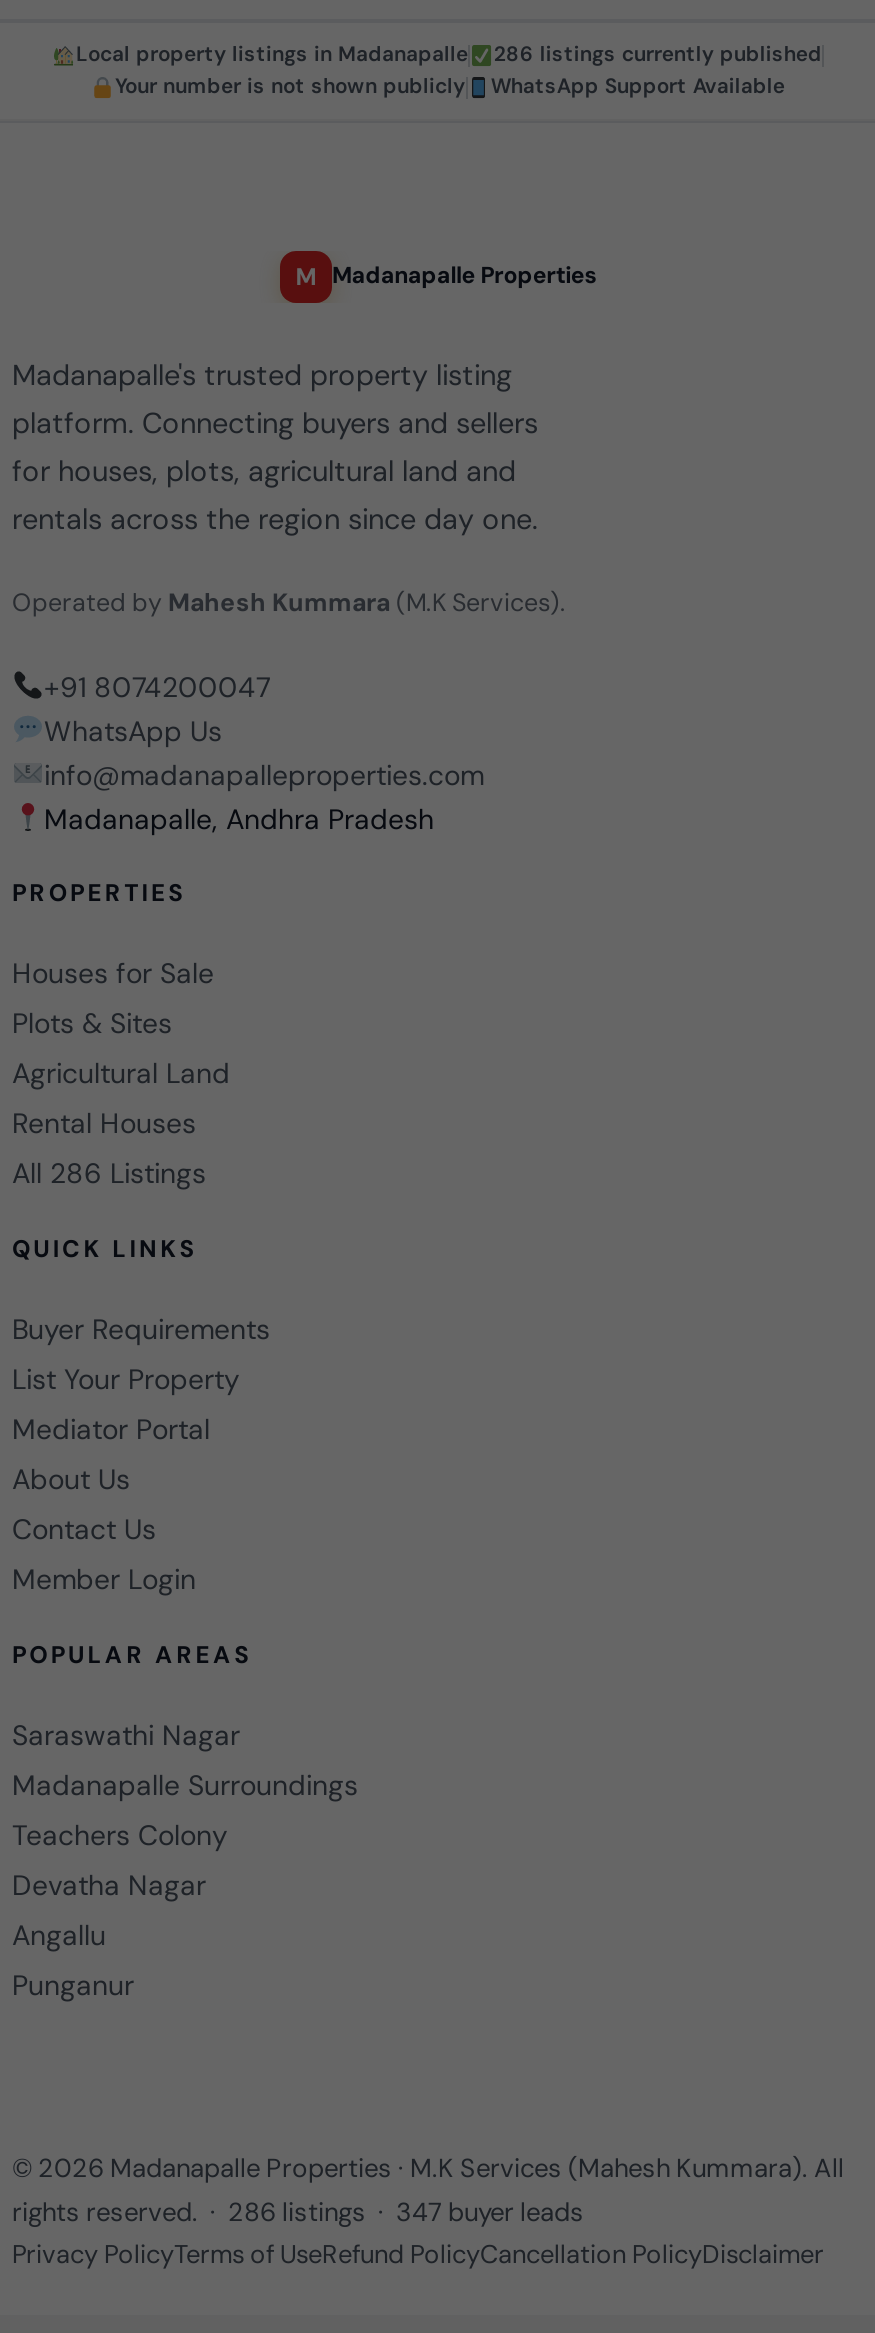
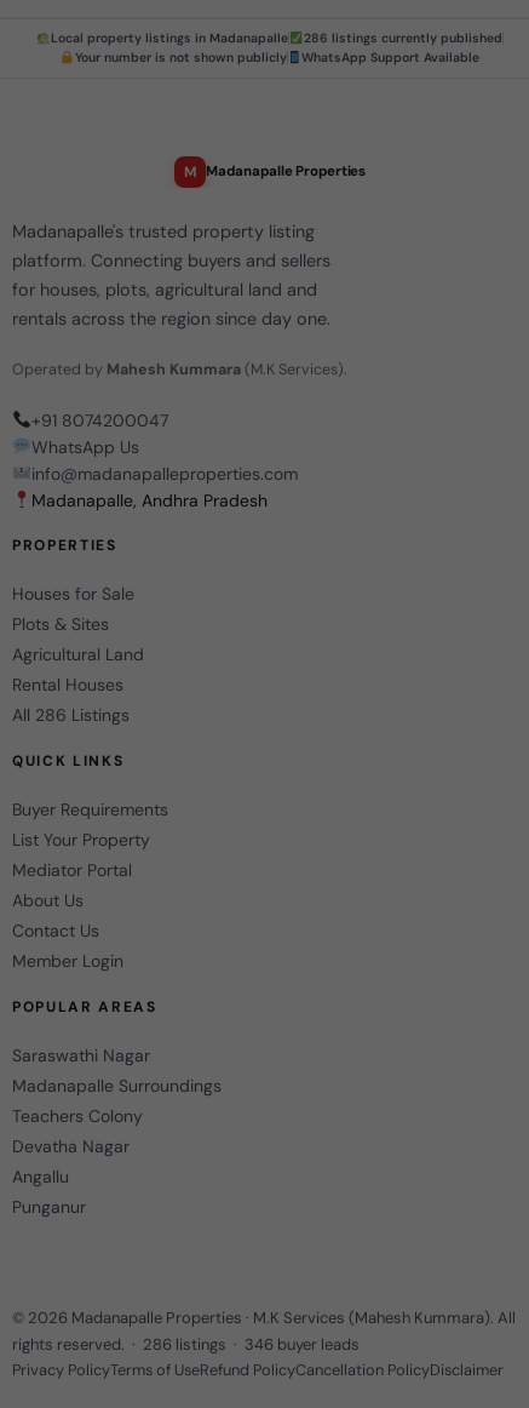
[12,2195,584,2229] rights reserved. · 286 listings · 347 buyer leads -> [12,1334,360,1355] rights reserved. · 286 listings · 346 buyer leads

